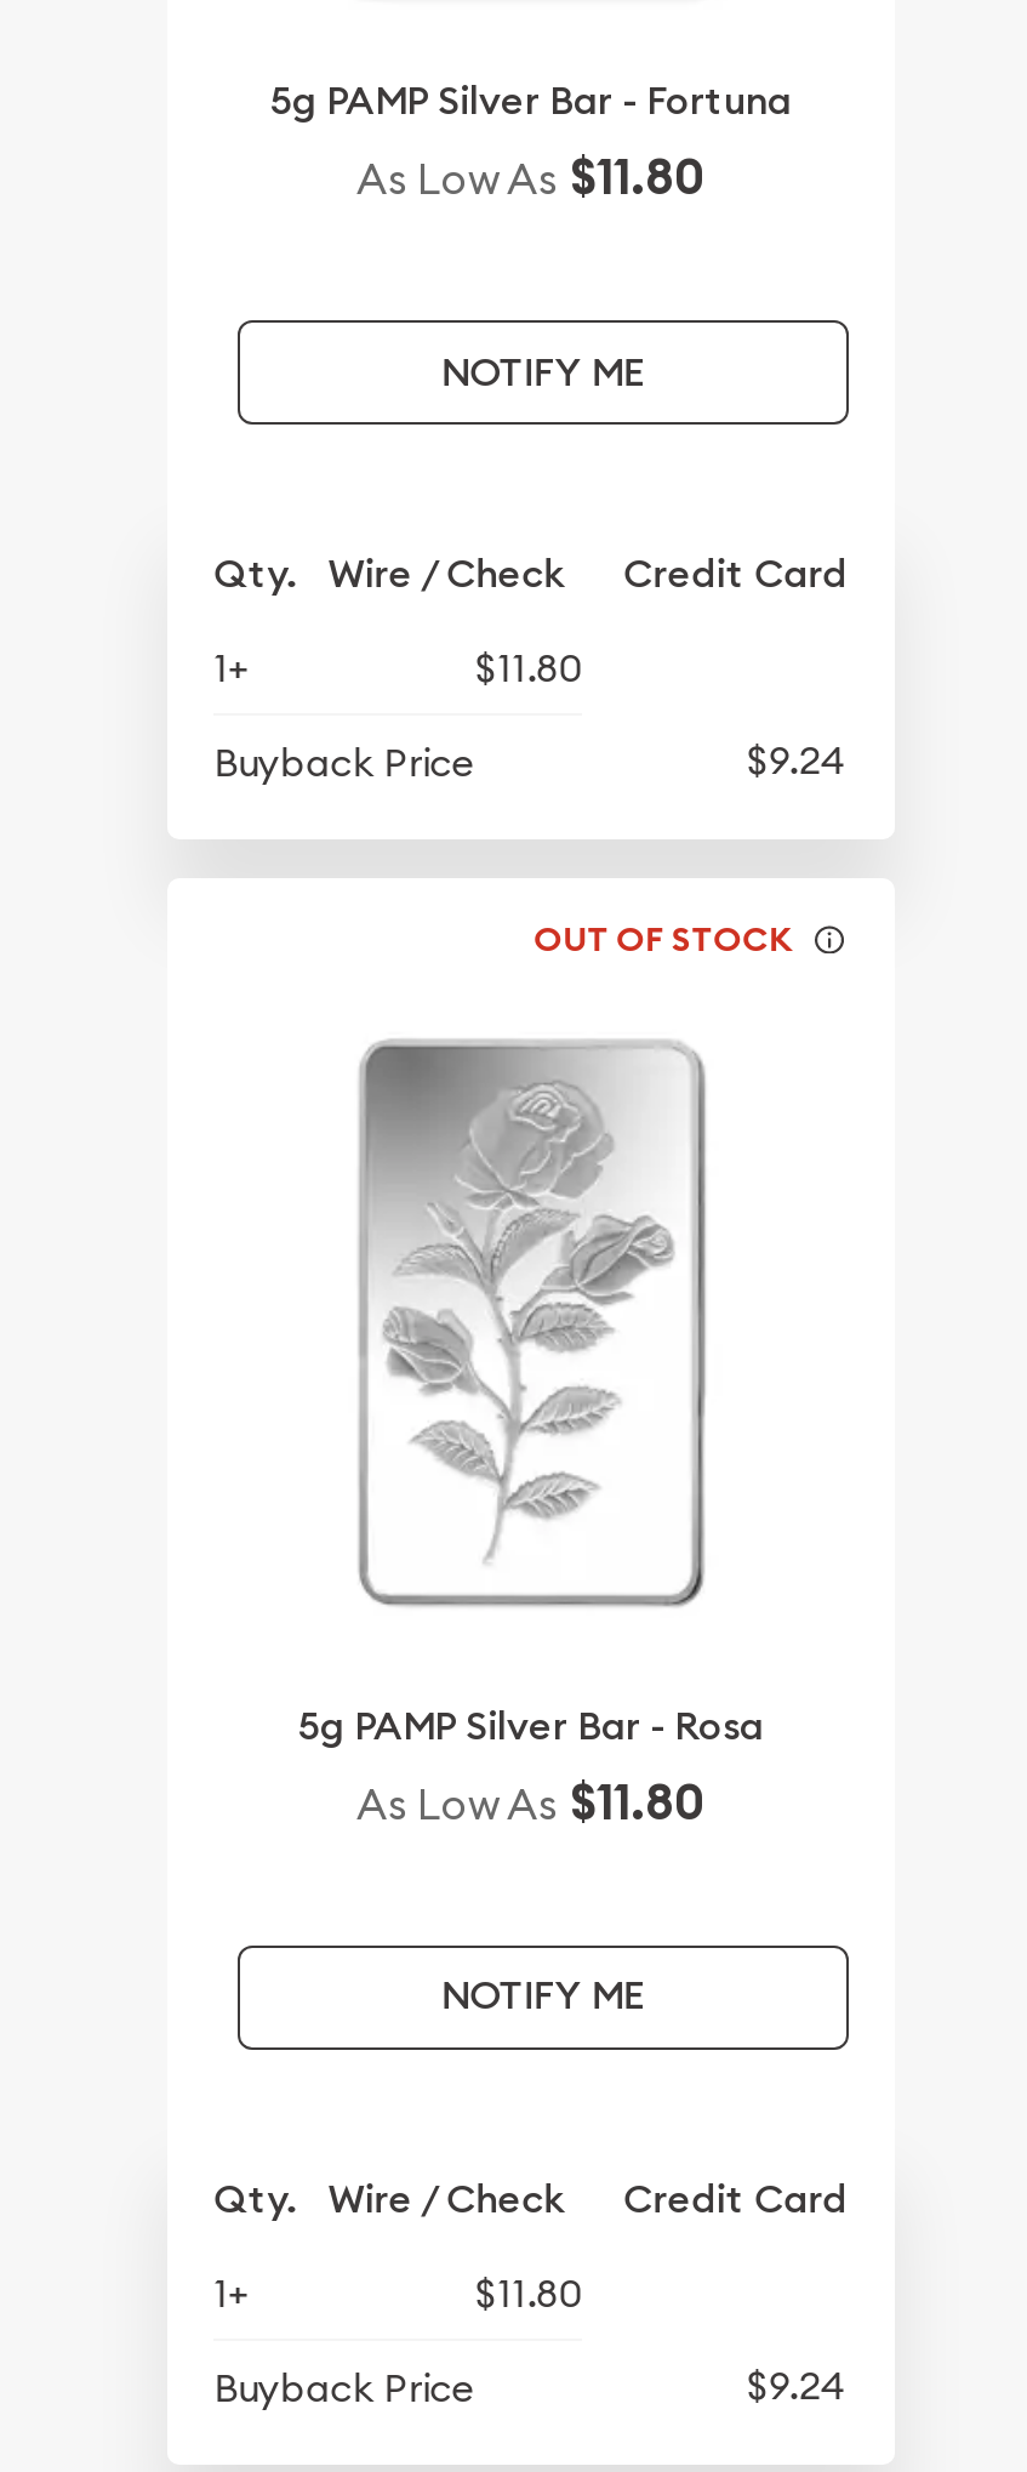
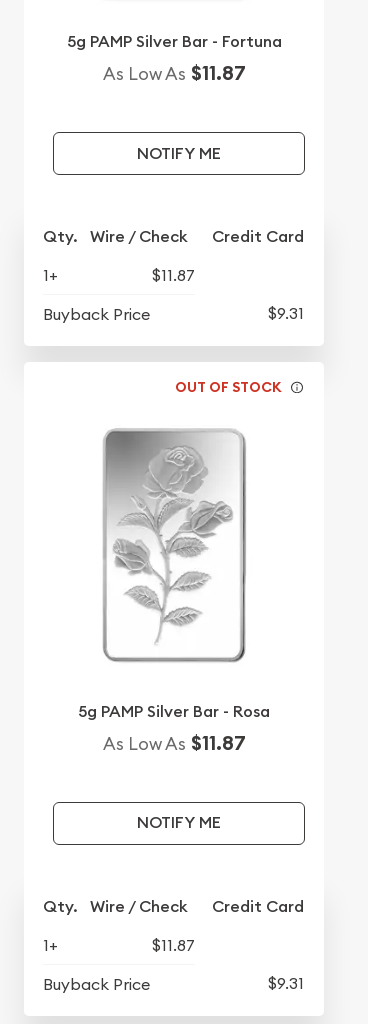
[356,146,706,209] As Low As $11.80 -> [102,60,245,86] As Low As $11.87
[476,643,582,692] $11.80 -> [152,265,195,285] $11.87
[747,736,847,784] $9.24 -> [268,303,304,323] $9.31
[356,1771,706,1834] As Low As $11.80 -> [102,730,245,756] As Low As $11.87
[476,2268,582,2317] $11.80 -> [152,935,195,955] $11.87
[747,2360,847,2409] $9.24 -> [268,973,304,993] $9.31

